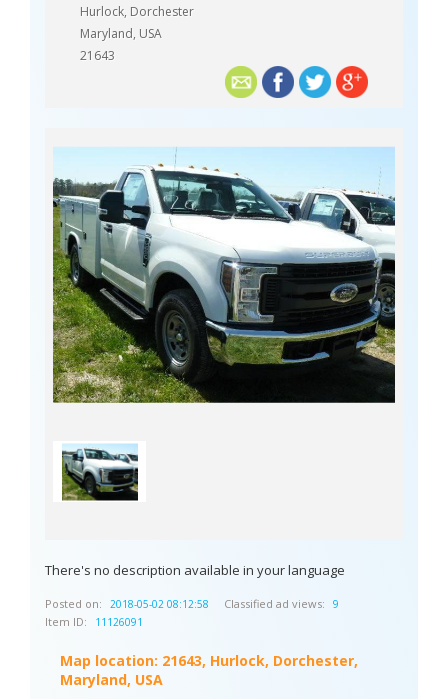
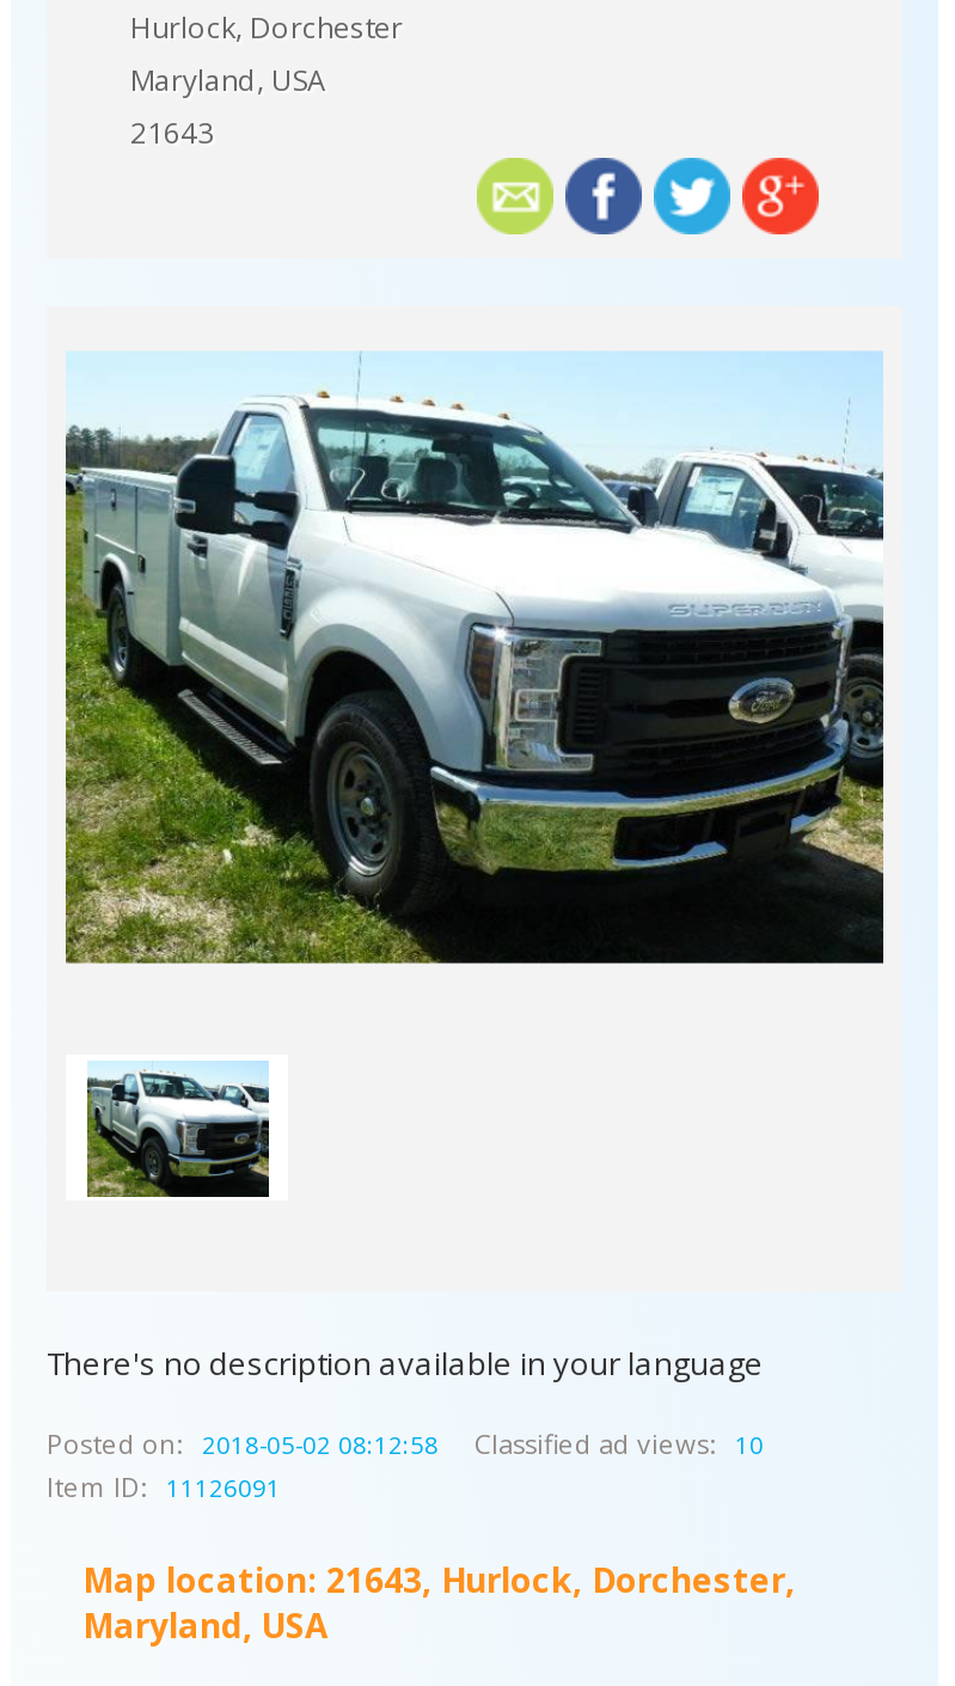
[224,596,339,611] Classified ad views: 9 -> [475,1426,764,1461] Classified ad views: 10

